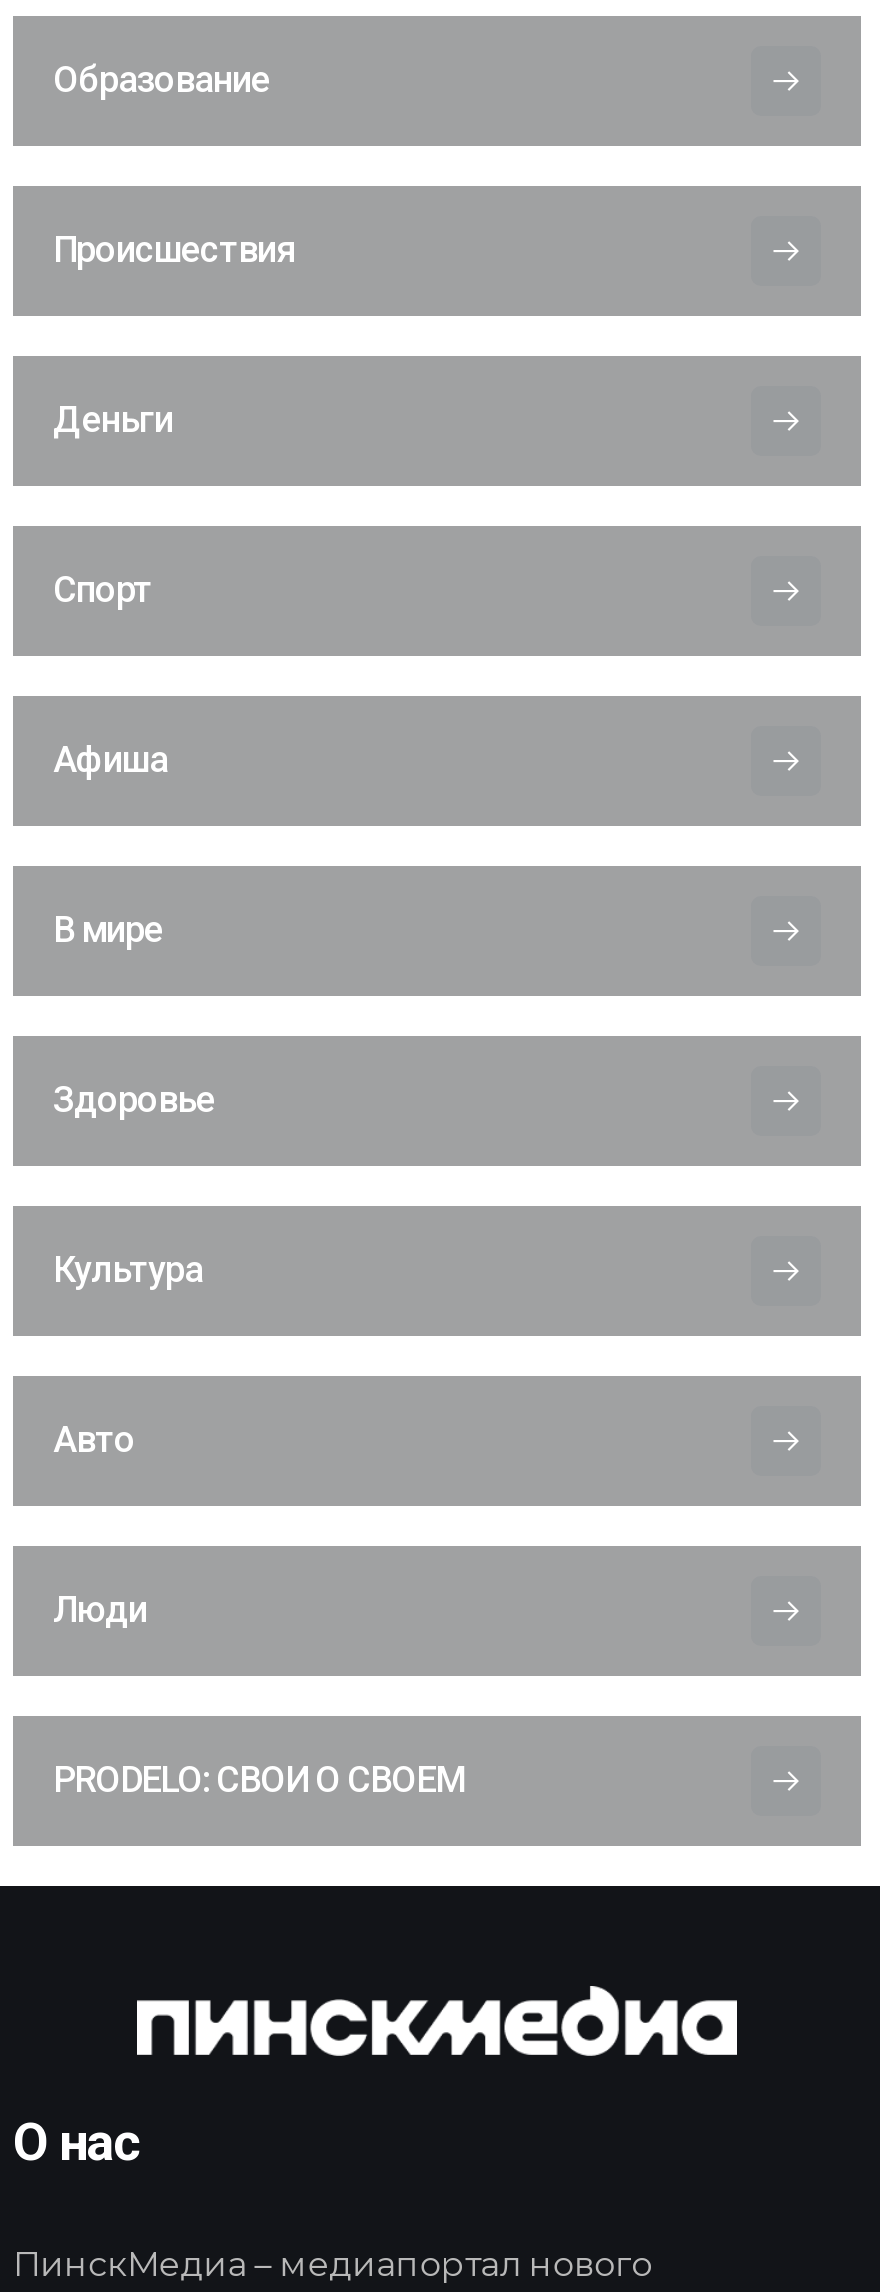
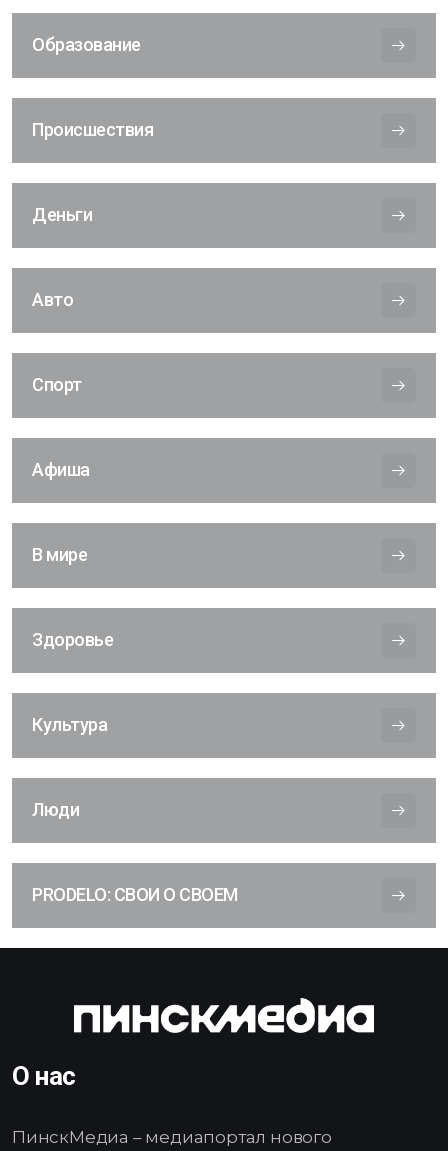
moved [53,569,215,1291] -> [32,374,113,735]: Спорт | Афиша | В мире | Здоровье | Культура
moved [53,1419,135,1461] -> [32,289,73,310]: Авто

